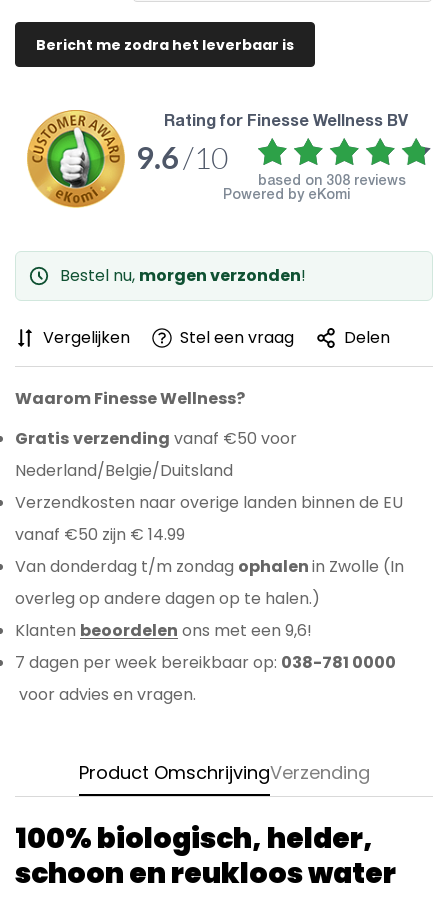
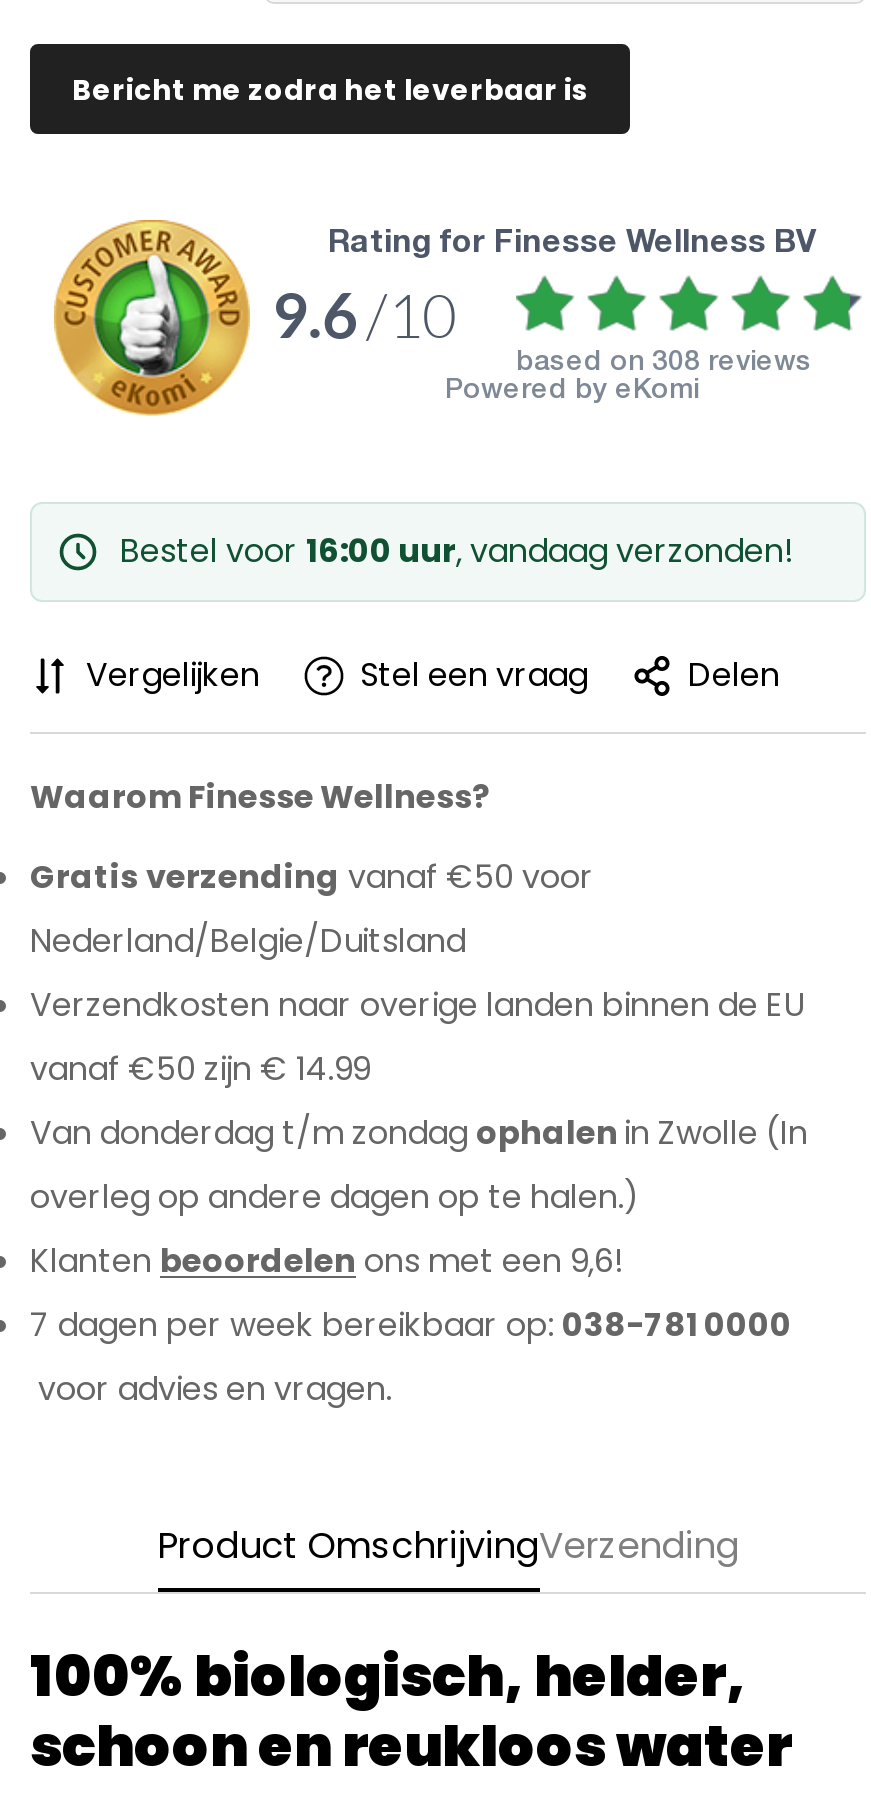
[60,264,306,287] Bestel nu, morgen verzonden! -> [120,528,794,574] Bestel voor 16:00 uur, vandaag verzonden!

